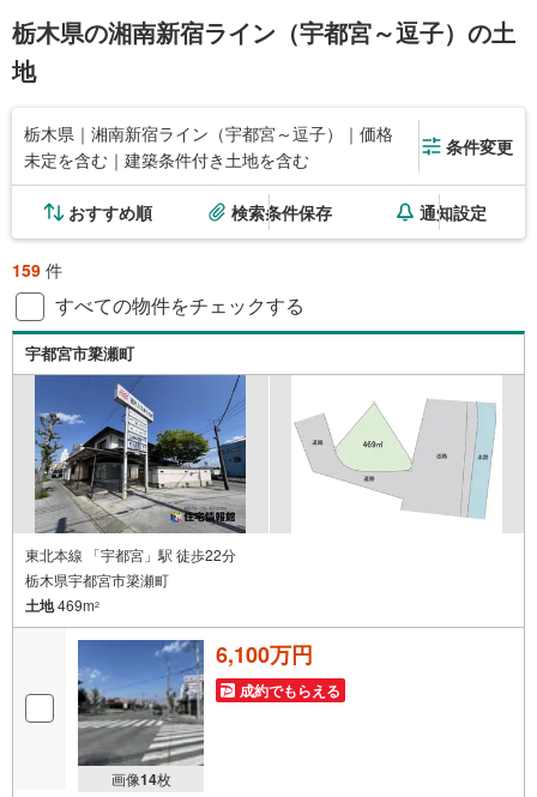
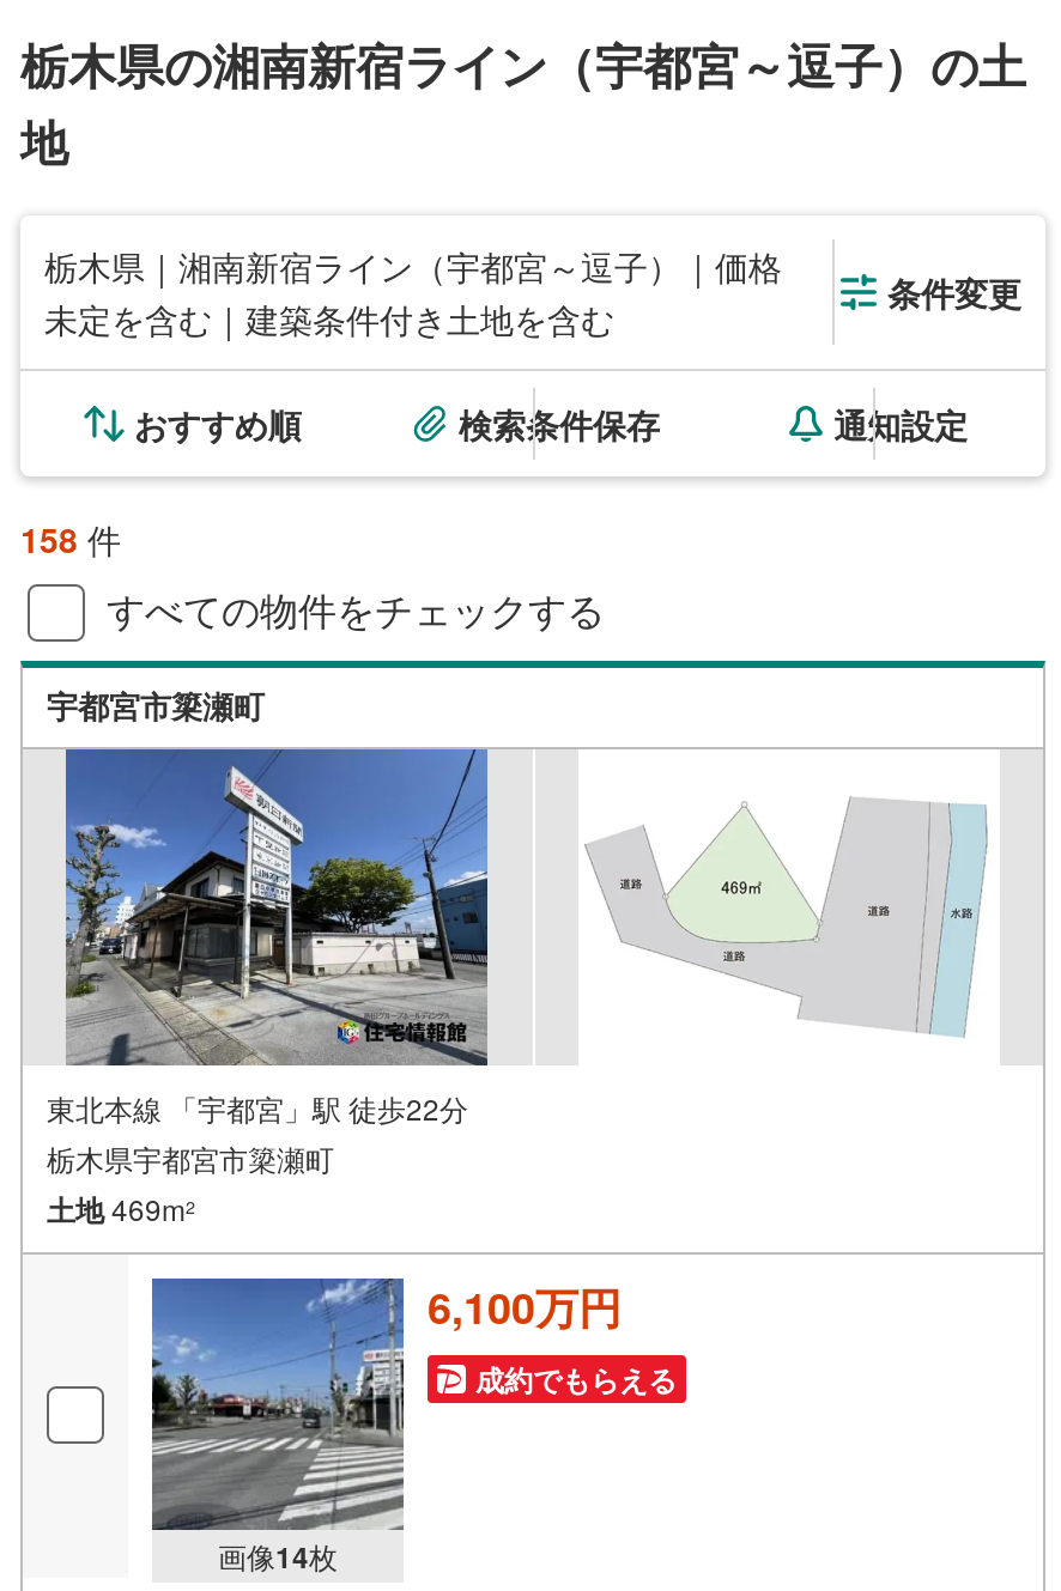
[12,257,62,281] 159件 -> [20,514,121,562] 158件

